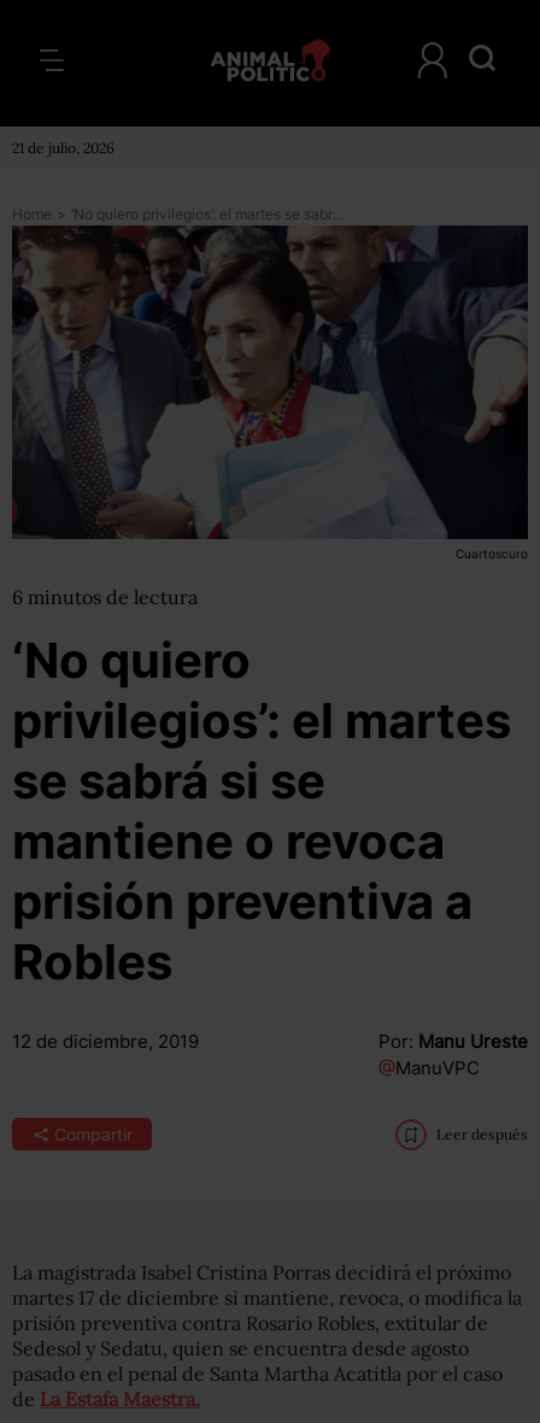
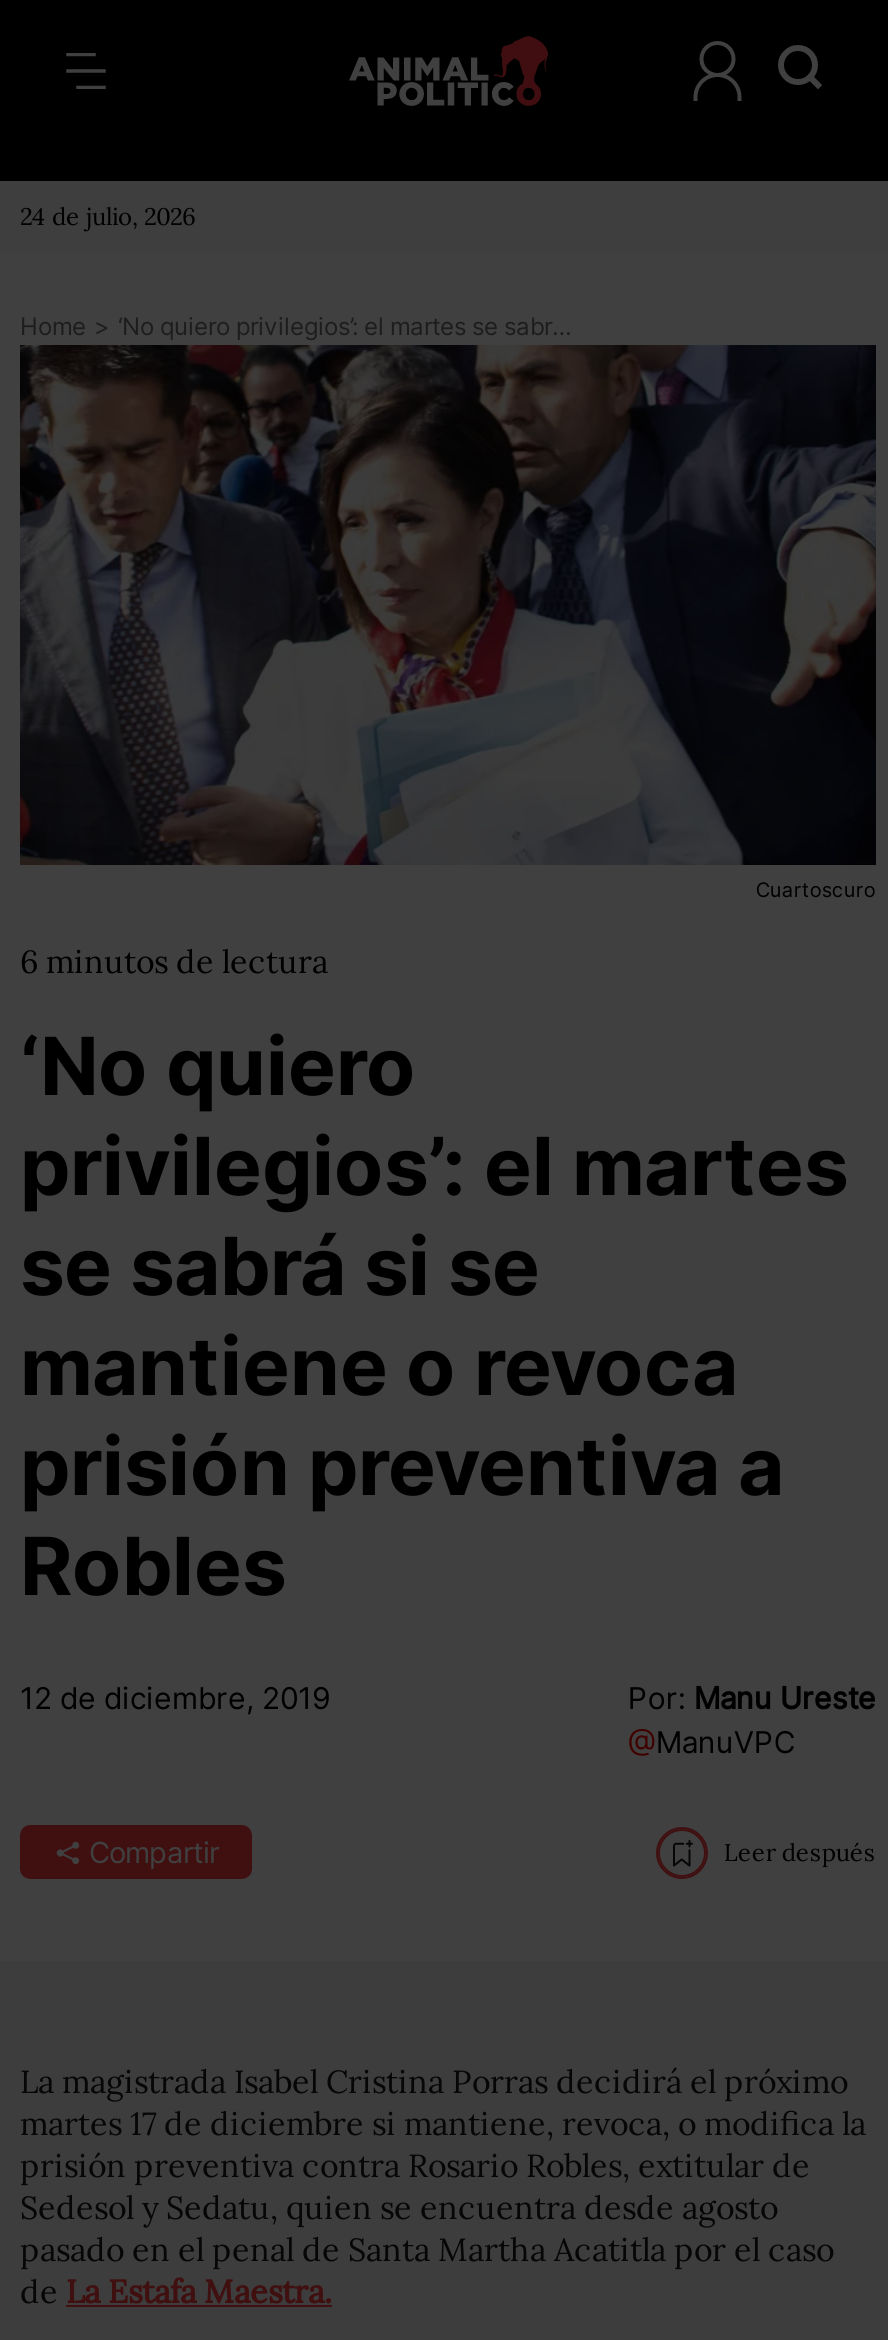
[12,139,115,157] 21 de julio, 2026 -> [20,201,196,231] 24 de julio, 2026

